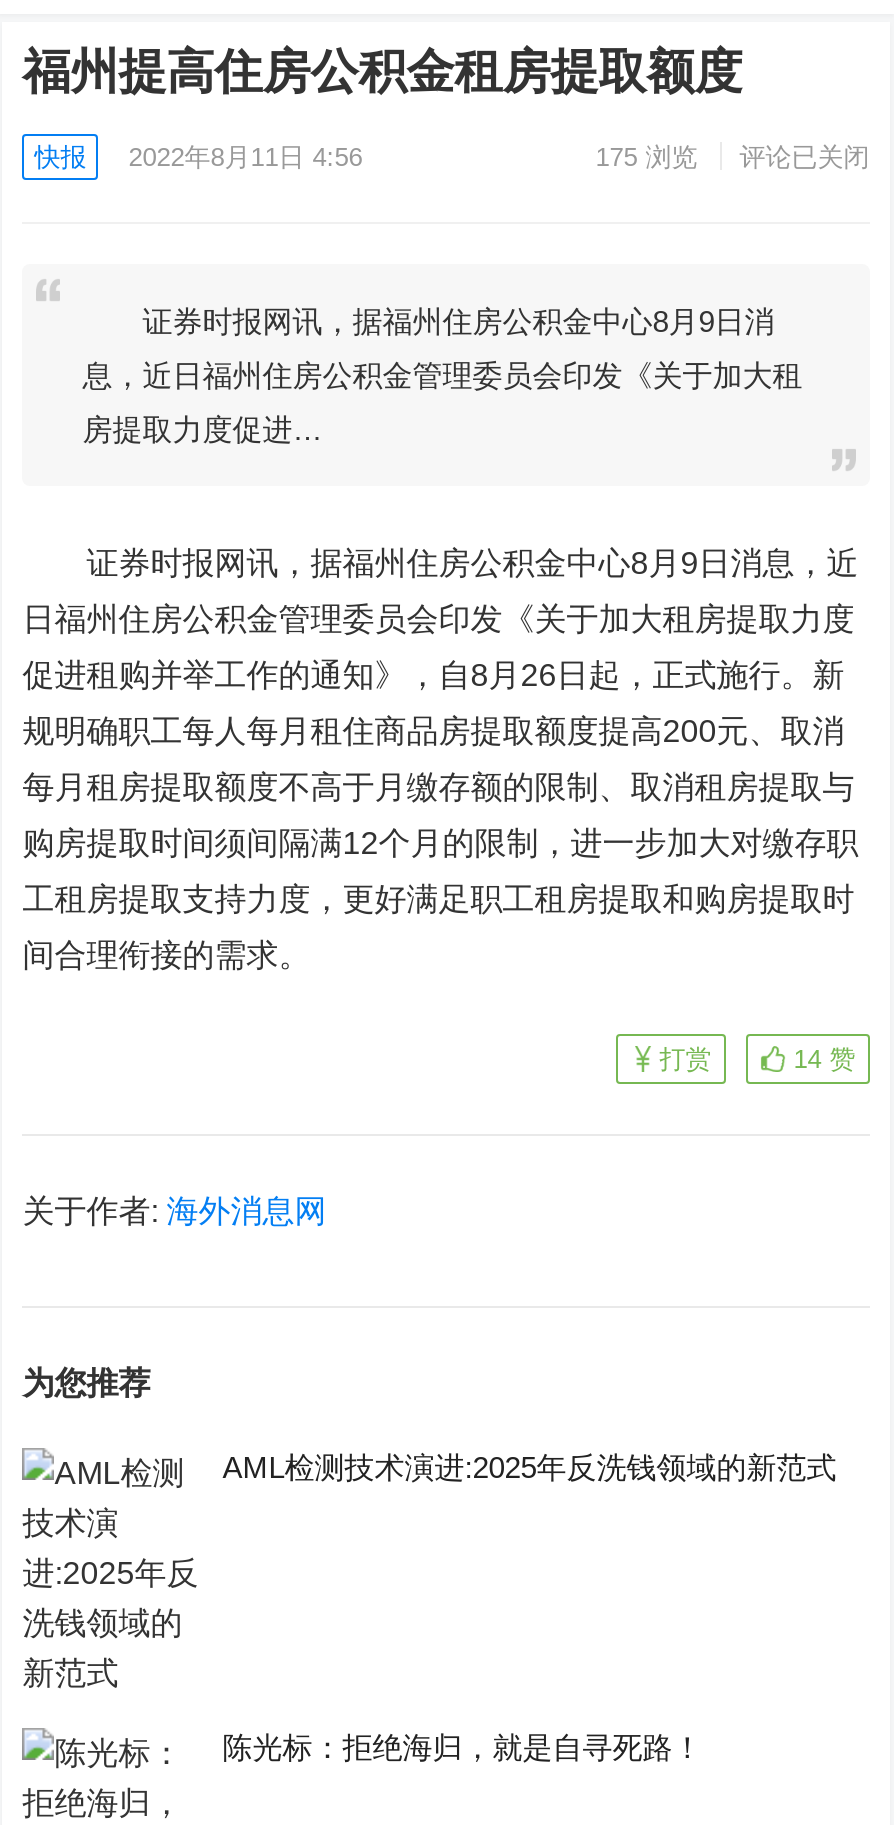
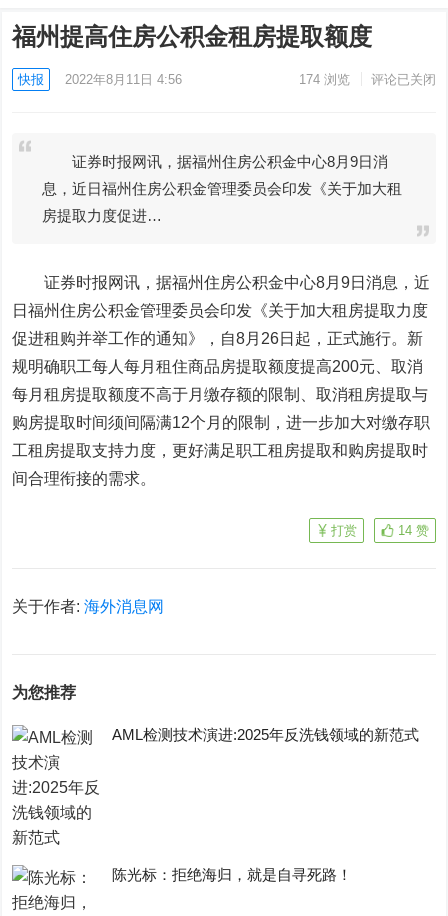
[596,142,870,172] 175浏览 评论已关闭 -> [299,72,436,87] 174浏览 评论已关闭

